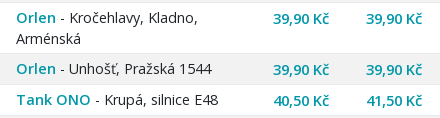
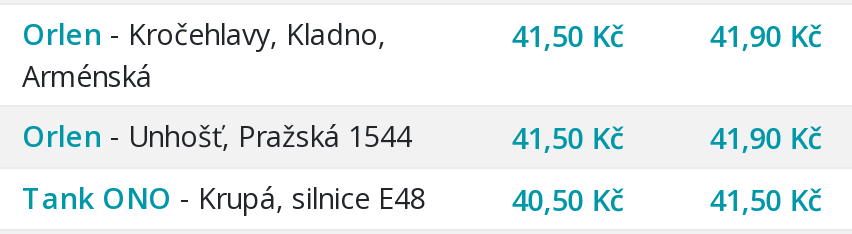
[273,8,329,28] 39,90 Kč -> [512,15,624,55] 41,50 Kč
[366,8,422,28] 39,90 Kč -> [710,15,822,55] 41,90 Kč
[273,59,329,79] 39,90 Kč -> [512,117,624,157] 41,50 Kč
[366,59,422,79] 39,90 Kč -> [710,117,822,157] 41,90 Kč

